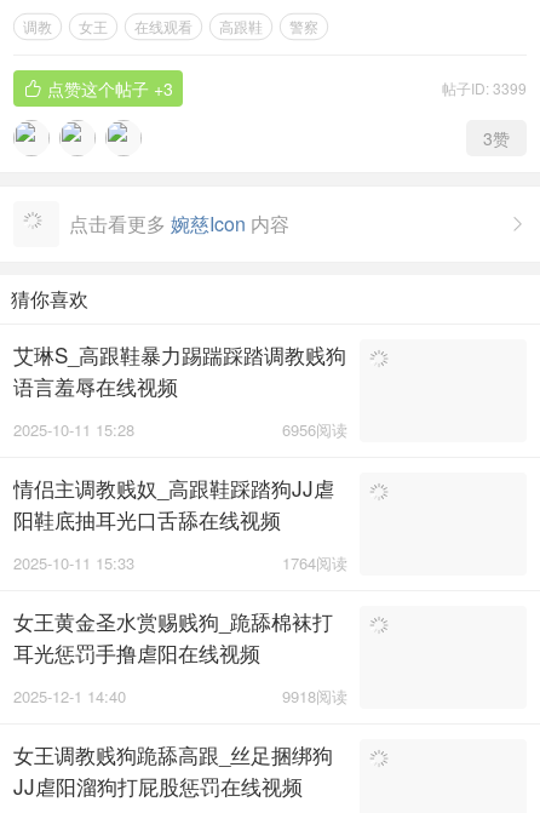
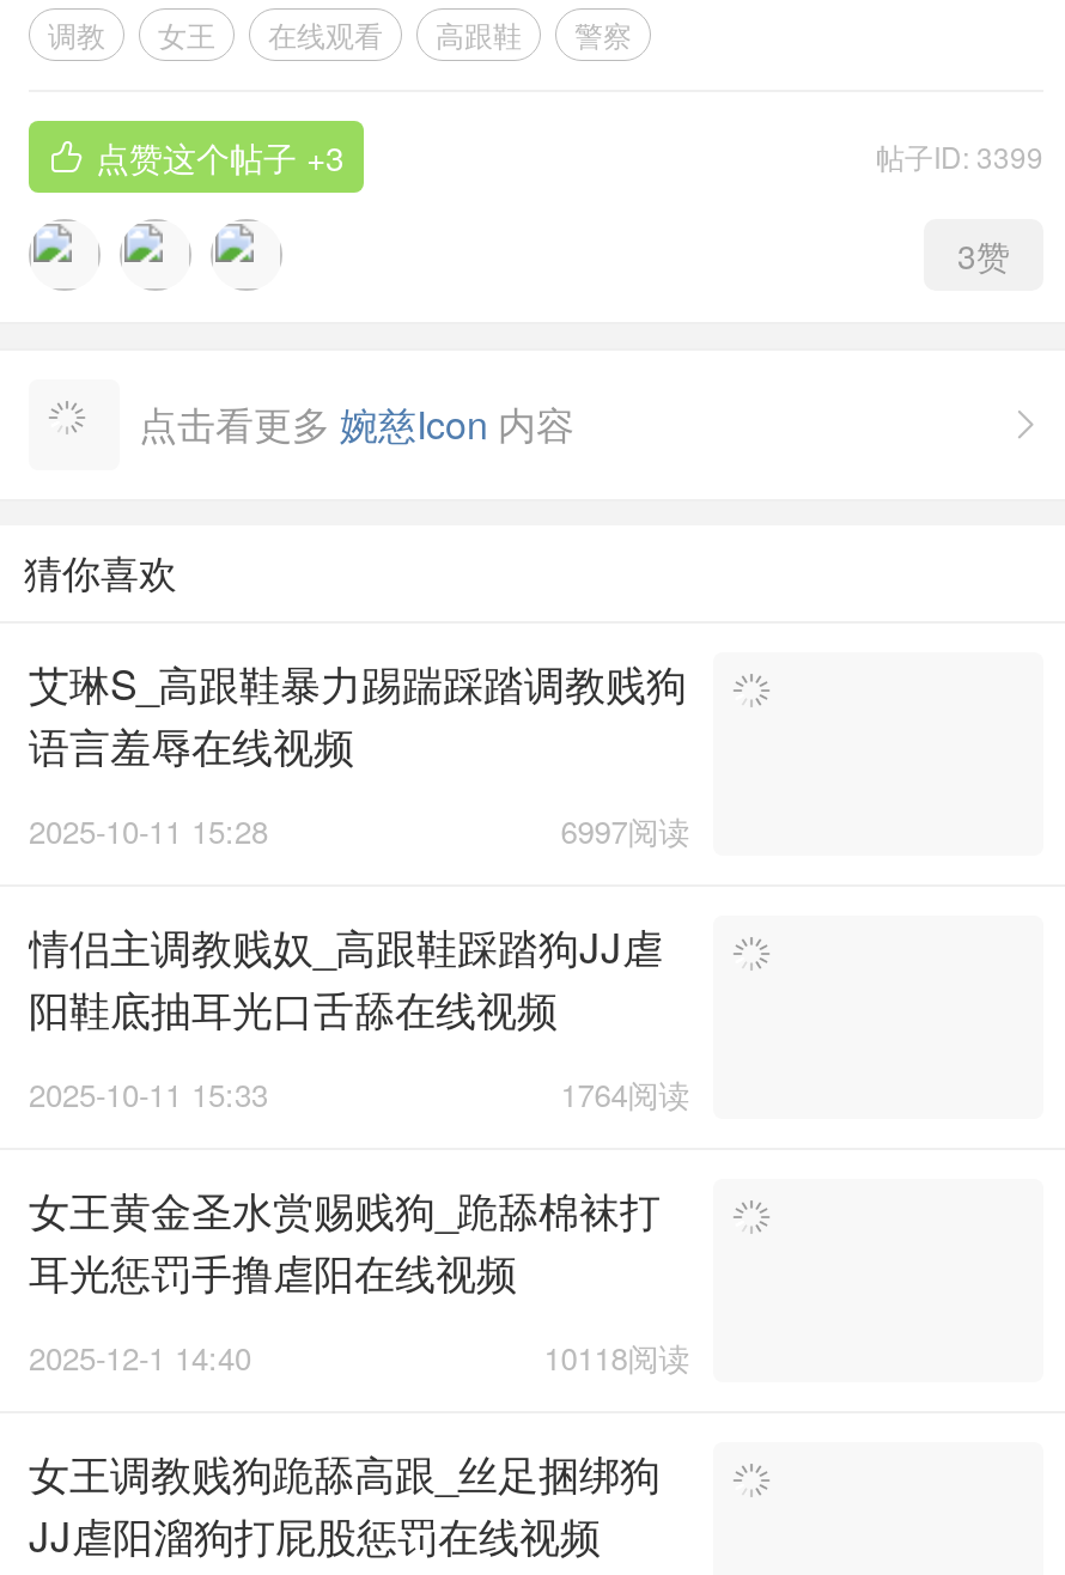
[282,418,348,441] 6956阅读 -> [561,808,690,853] 6997阅读
[282,685,348,708] 9918阅读 -> [544,1334,690,1380] 10118阅读

